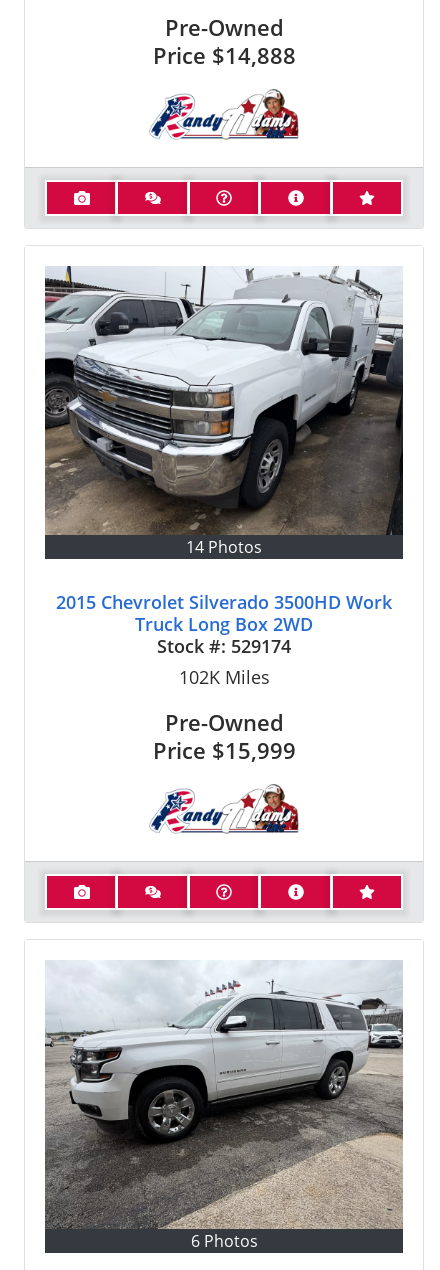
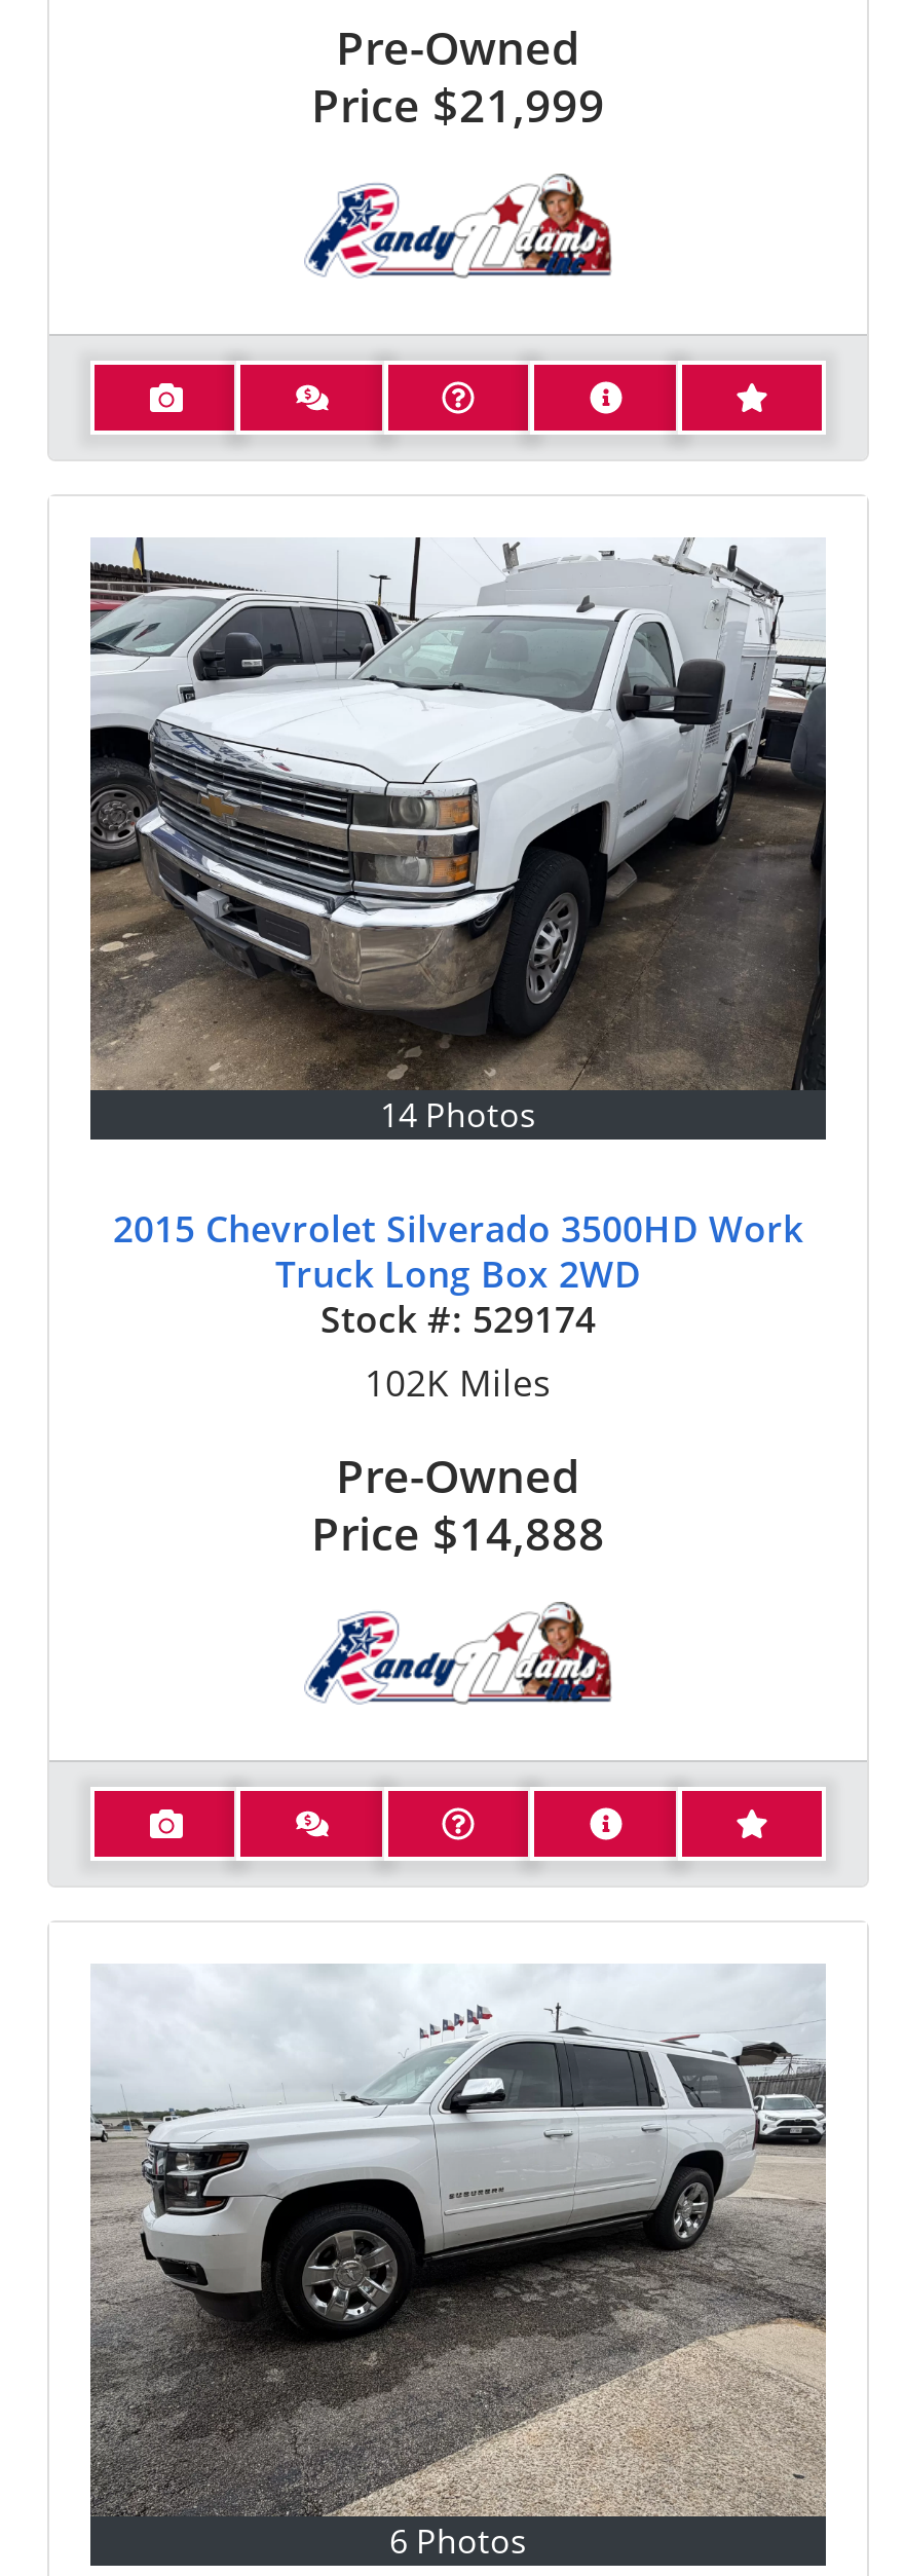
[152,40,295,70] Price $14,888 -> [311,74,605,135] Price $21,999
[152,735,295,765] Price $15,999 -> [311,1501,605,1562] Price $14,888

